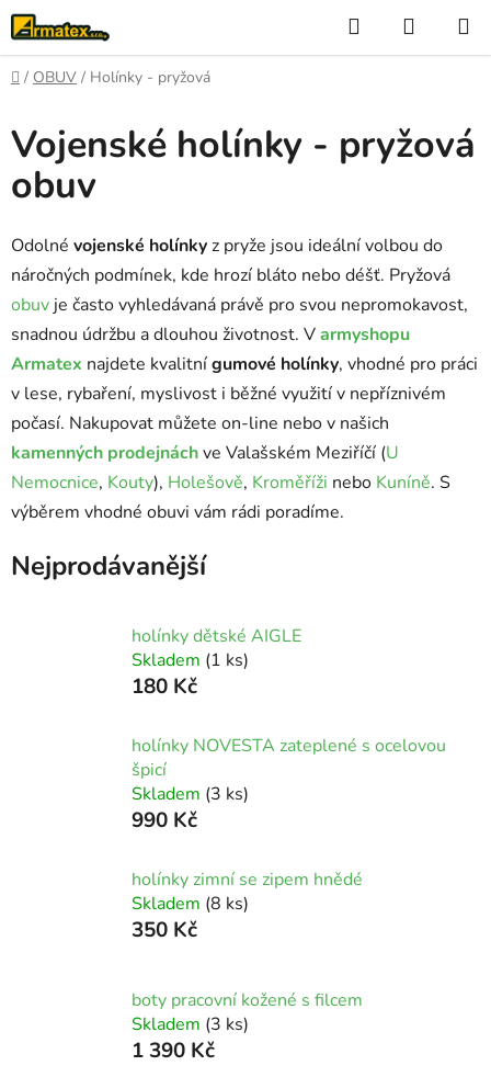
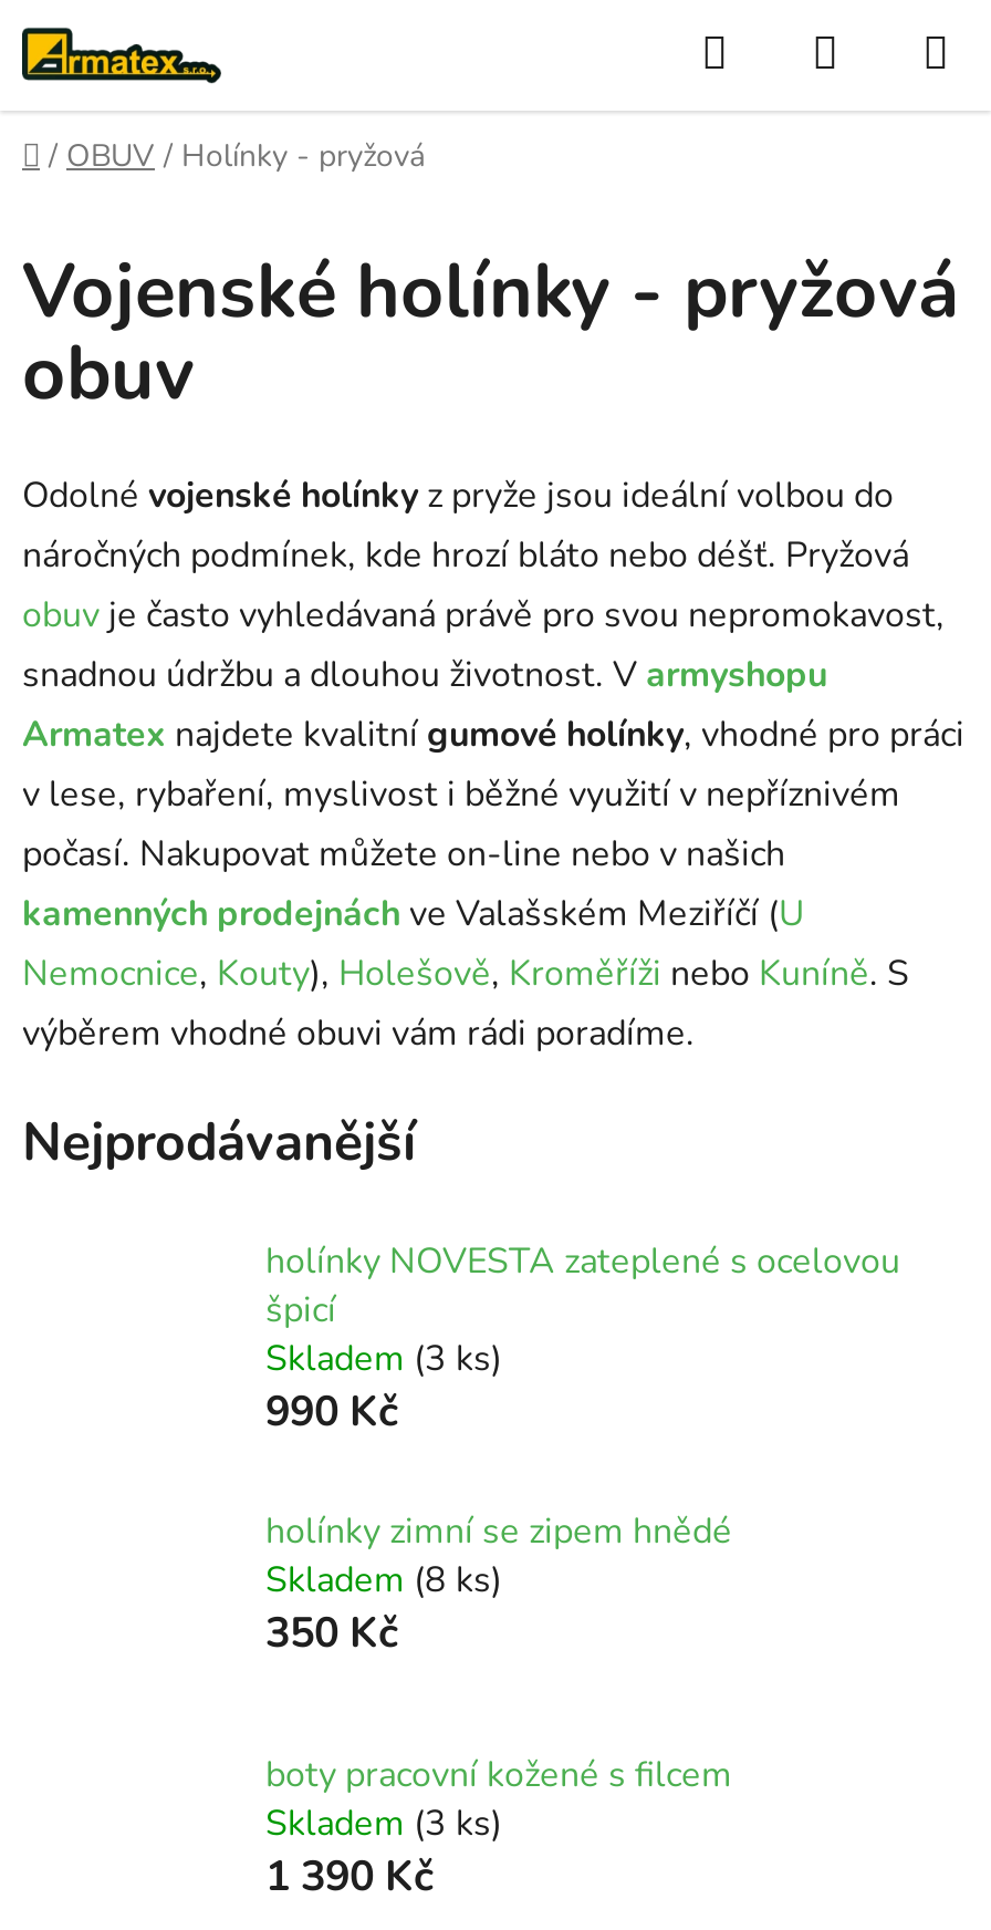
[132,623,301,700] holínky dětské AIGLE | Skladem (1 ks) | 180 Kč -> none

